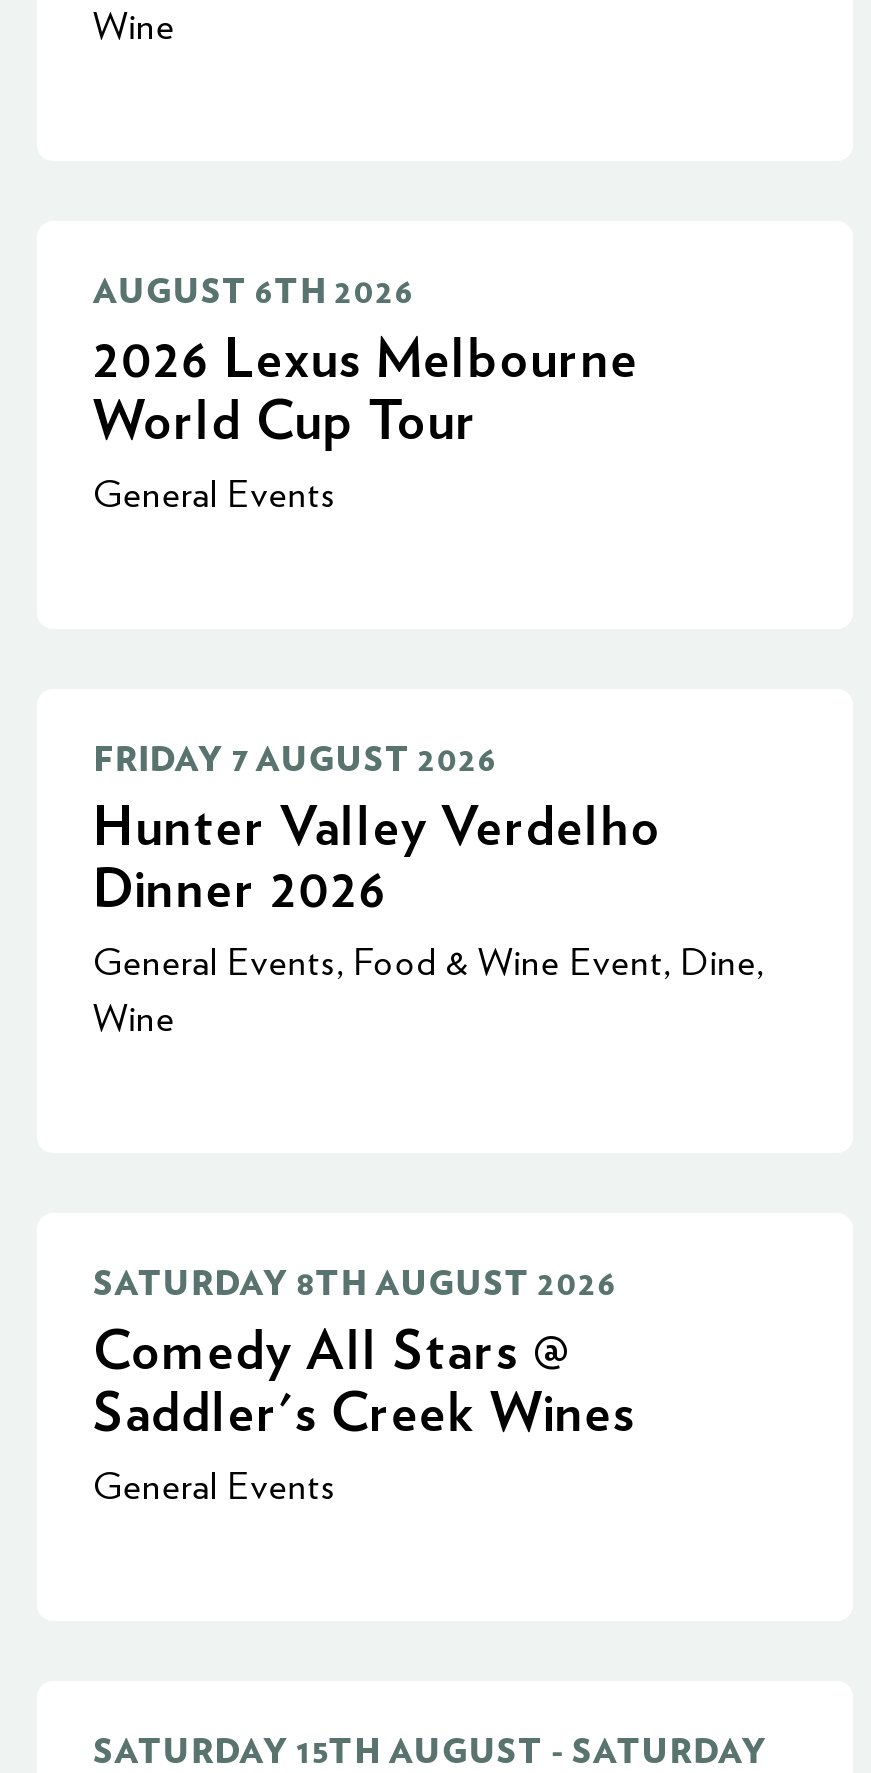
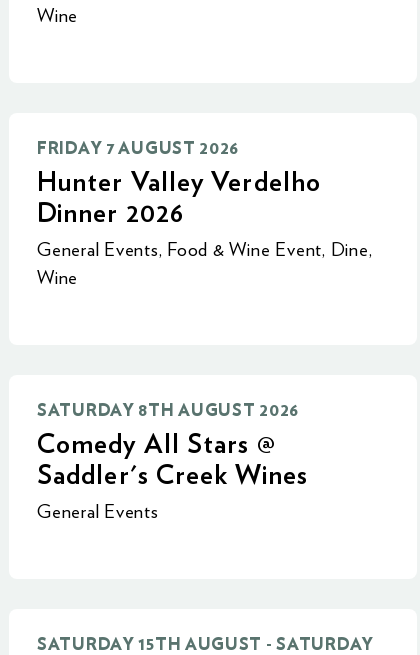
[93,275,639,515] AUGUST 6TH 2026 | 2026 Lexus Melbourne | World Cup Tour | General Events -> none

